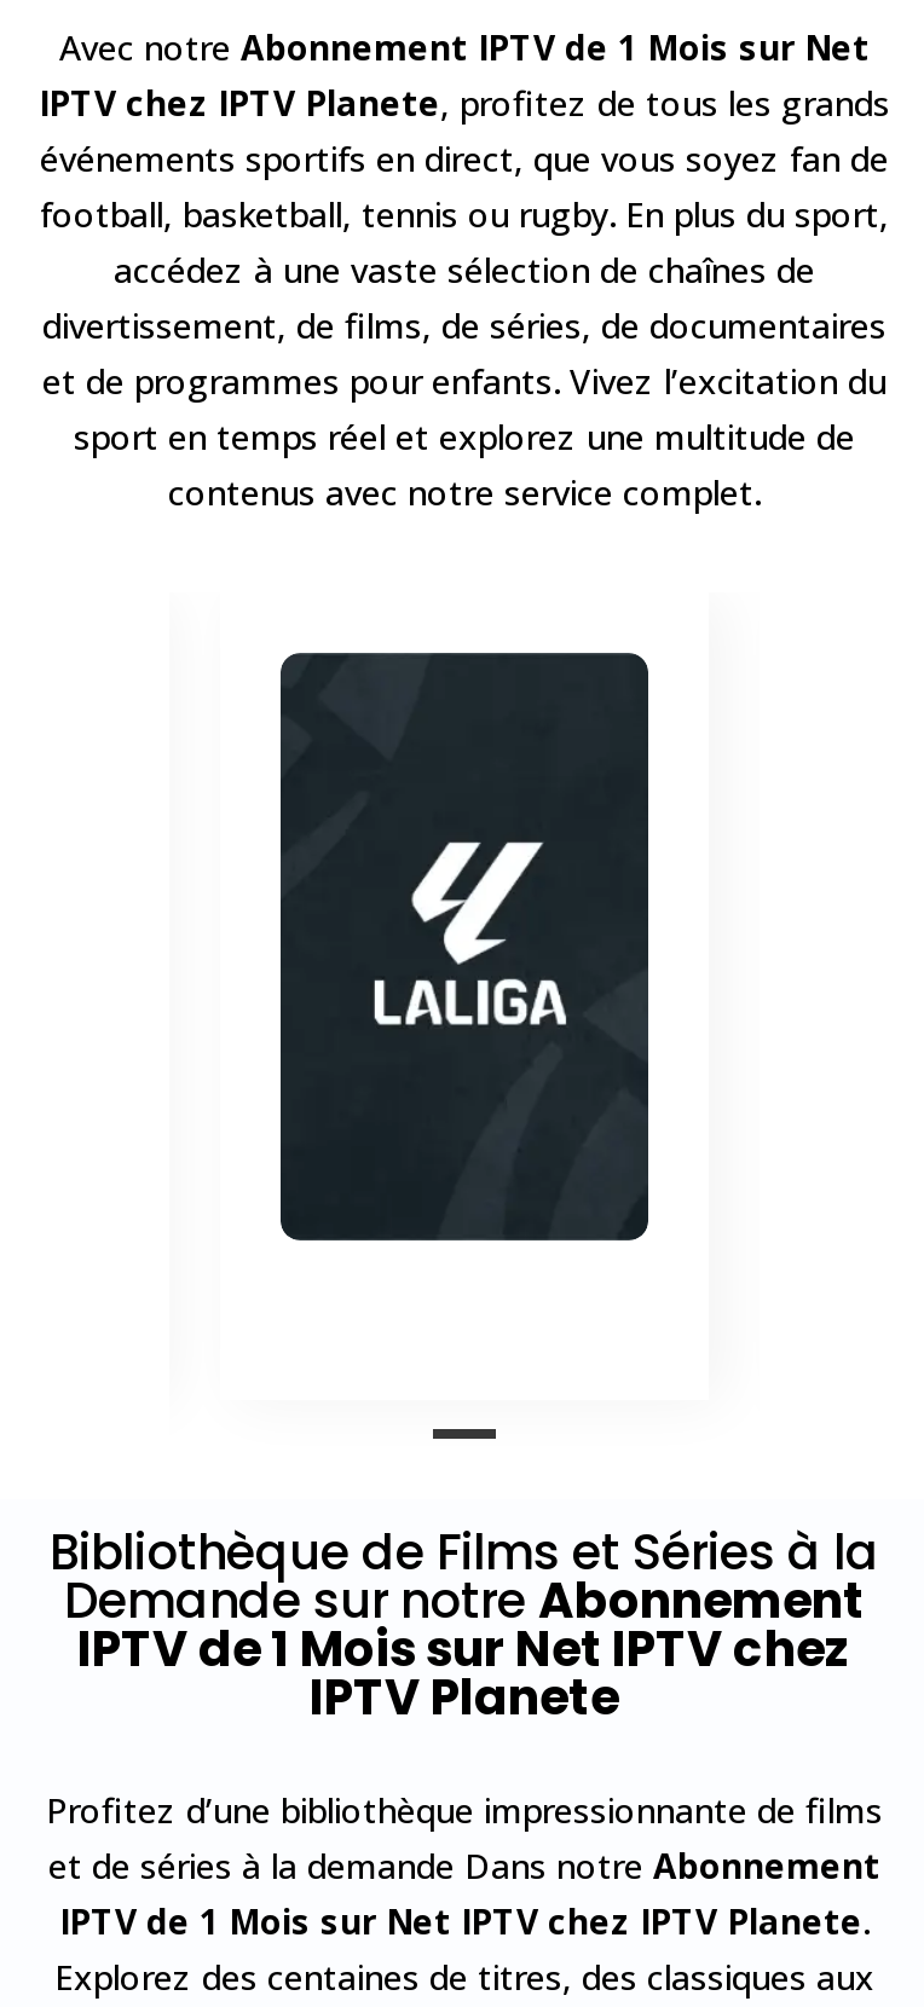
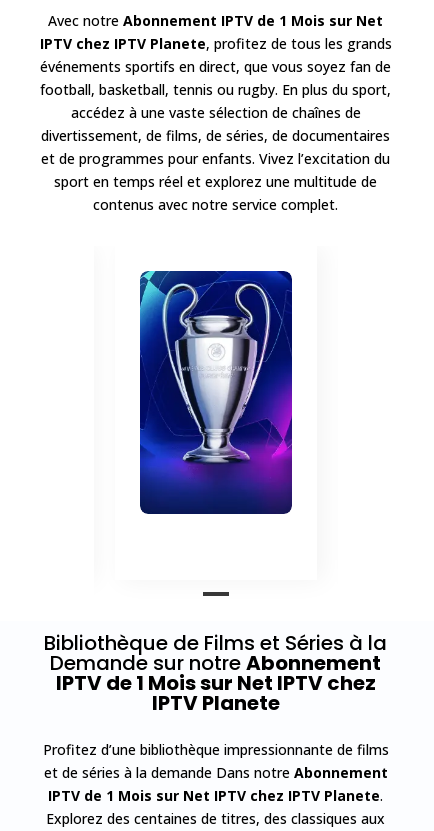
[278,650,651,1240] [image] -> [139,270,293,513] [image]

